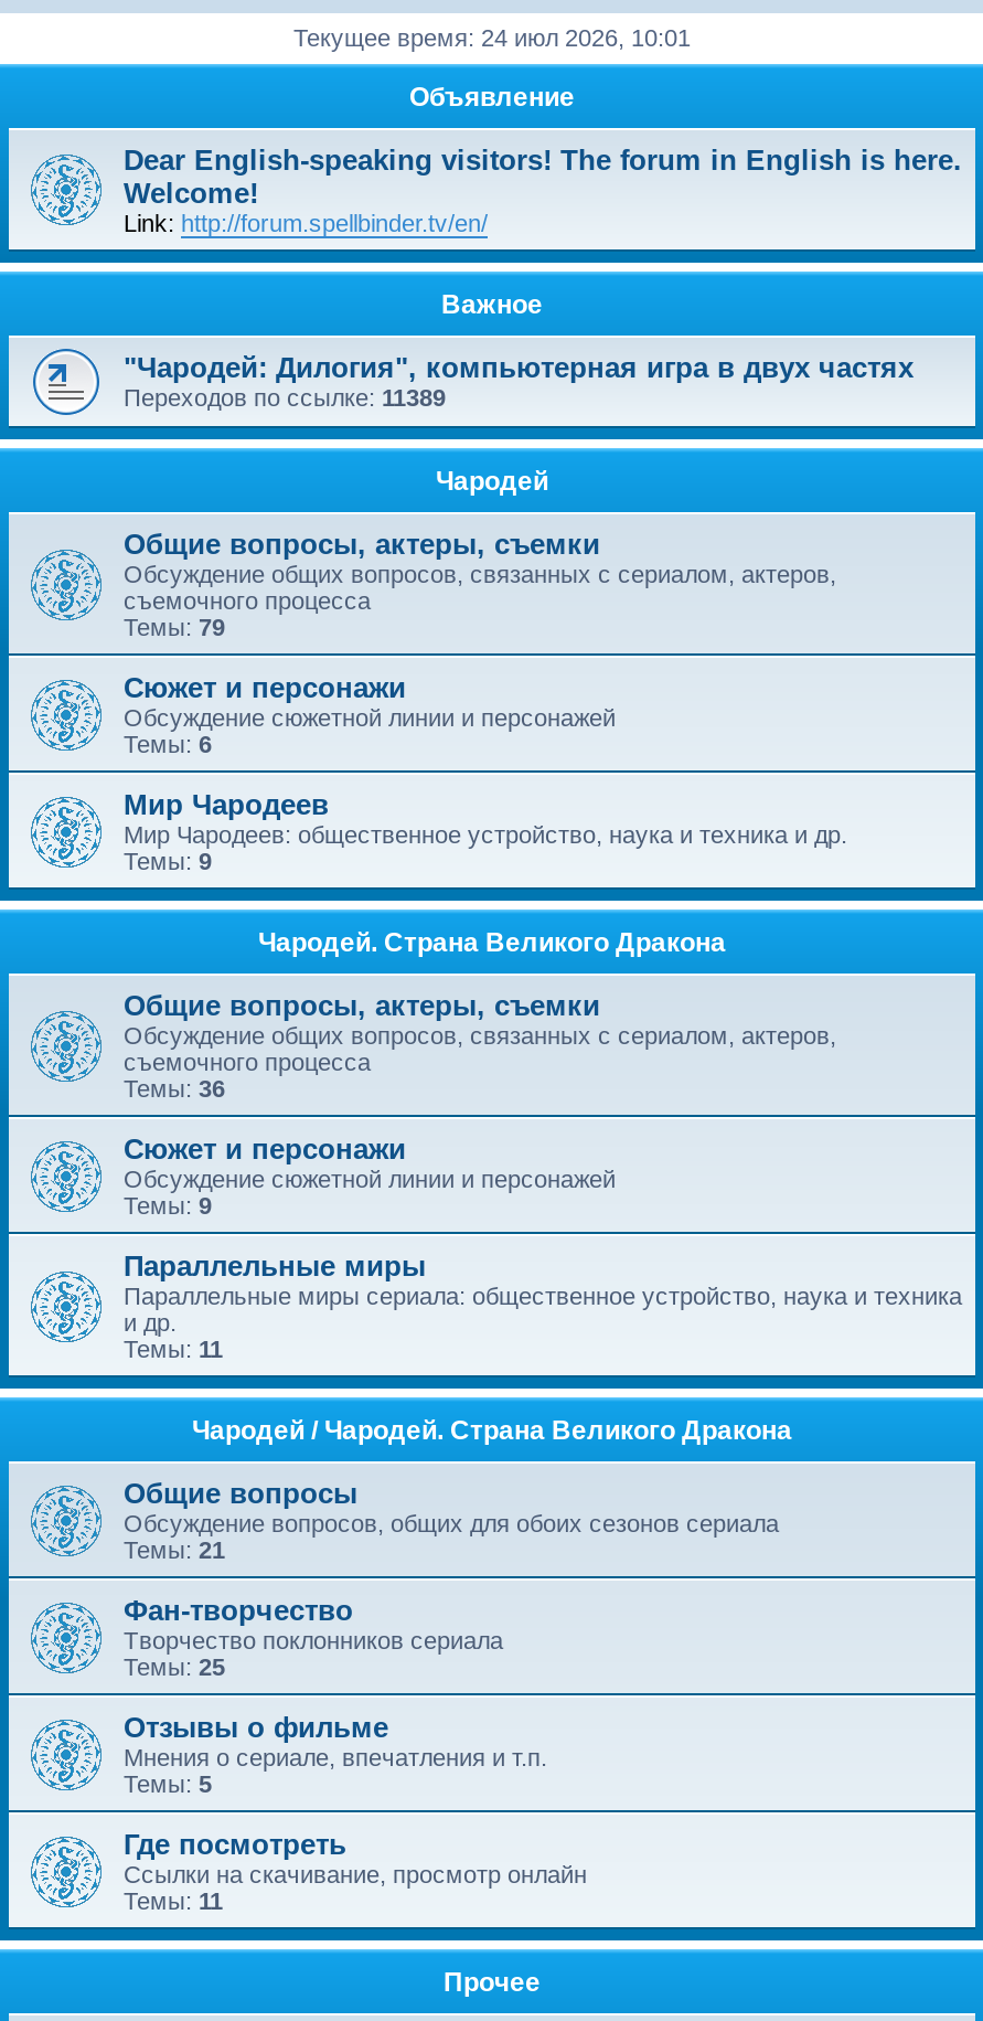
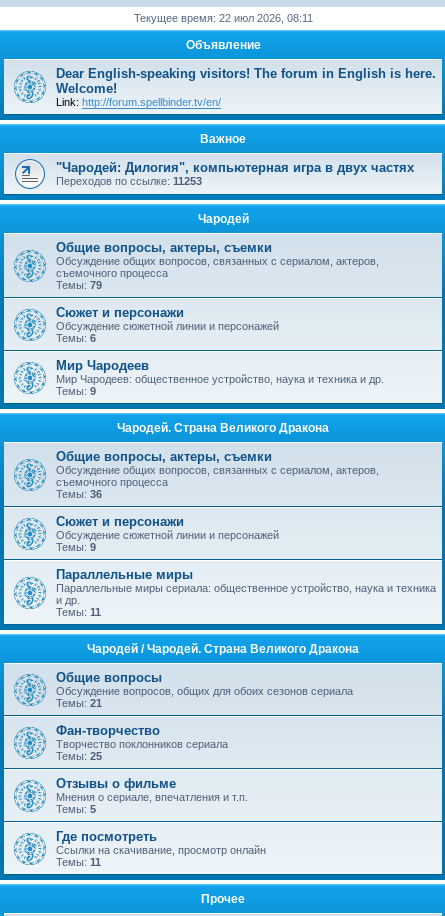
[293,24,691,50] Текущее время: 24 июл 2026, 10:01 -> [133,12,312,24] Текущее время: 22 июл 2026, 08:11
[124,384,446,410] Переходов по ссылке: 11389 -> [56,175,202,187] Переходов по ссылке: 11253

